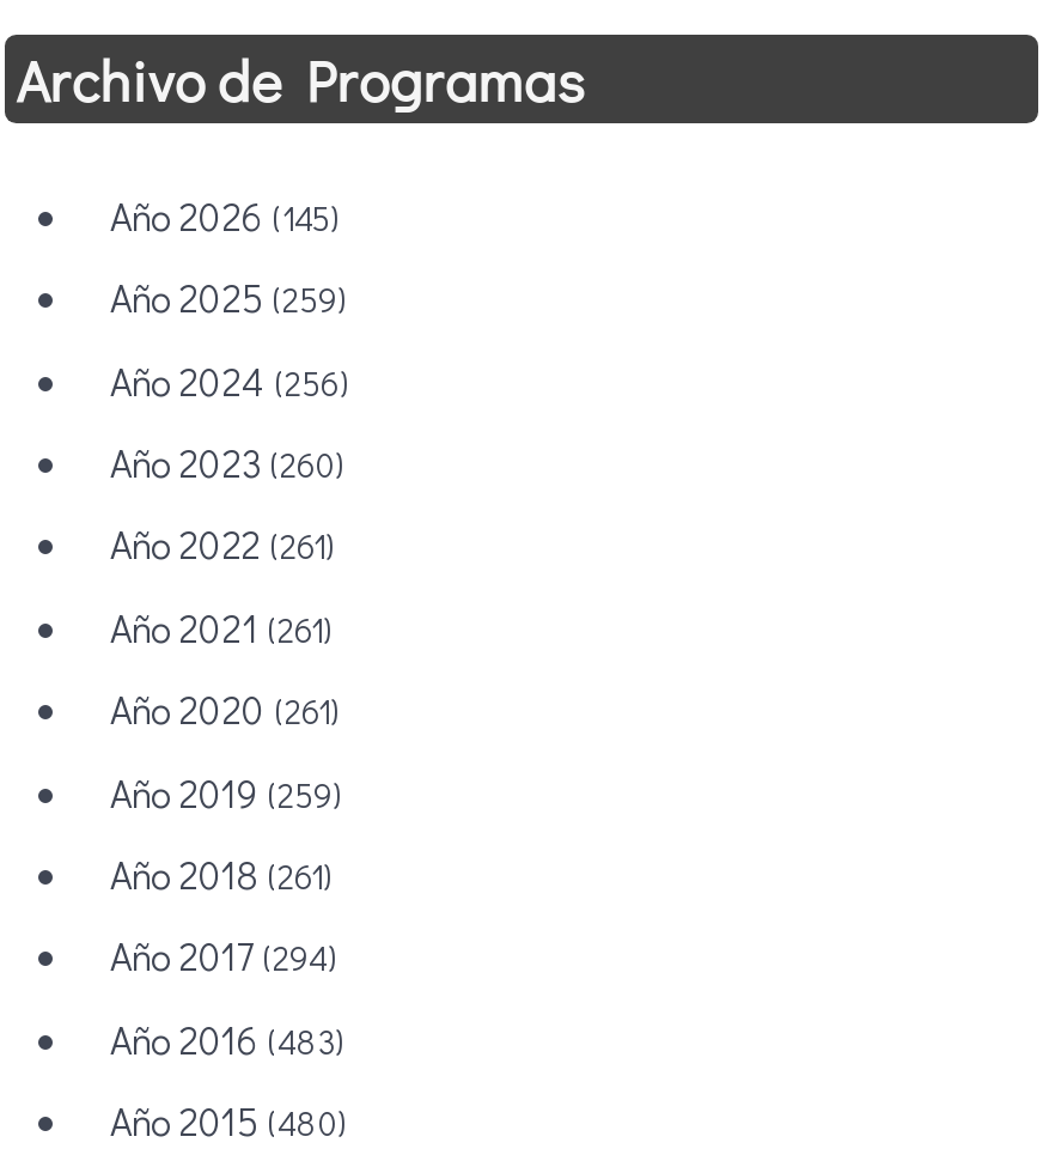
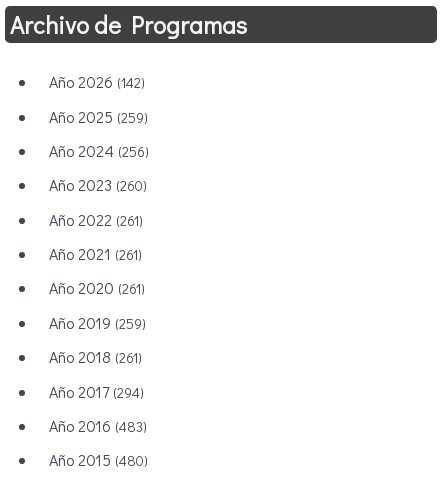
[110,191,340,241] Año 2026 (145) -> [49,71,145,92] Año 2026 (142)

